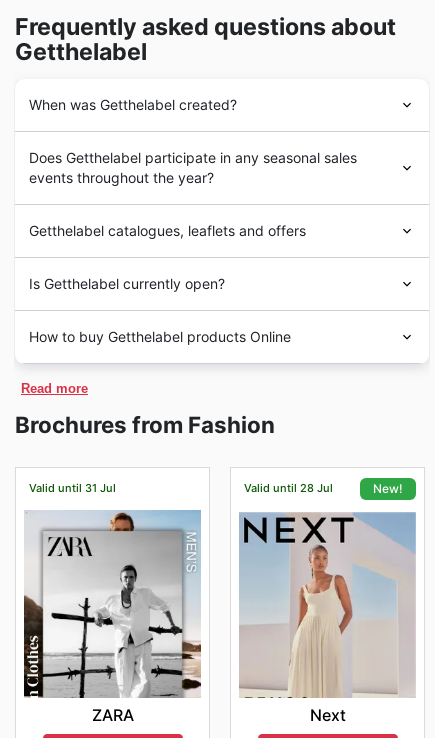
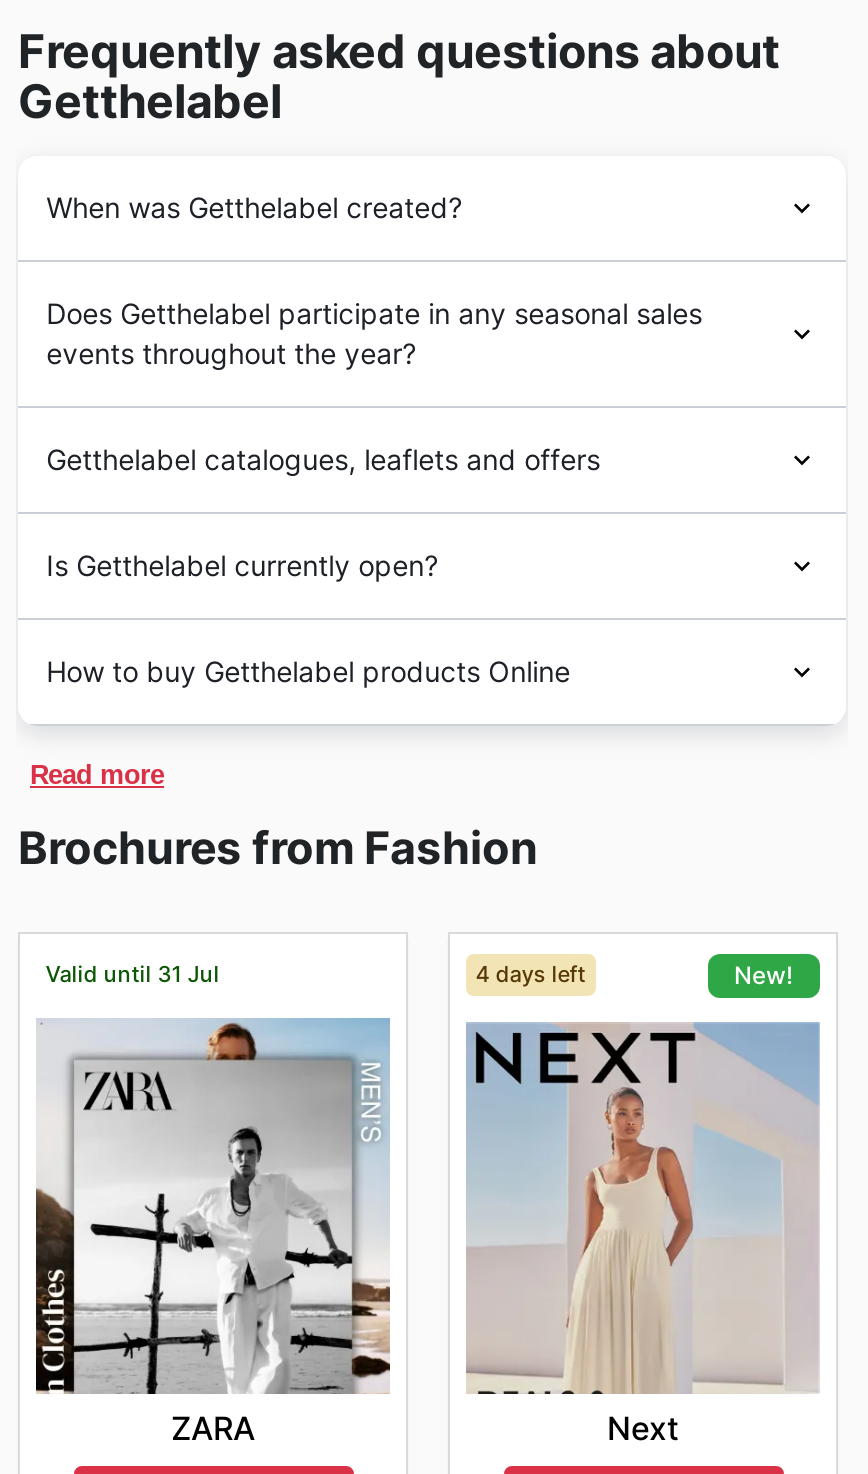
[244,481,333,495] Valid until 28 Jul -> [476,961,586,989] 4 days left

